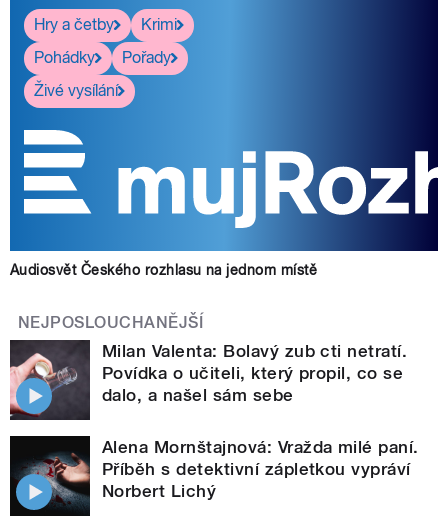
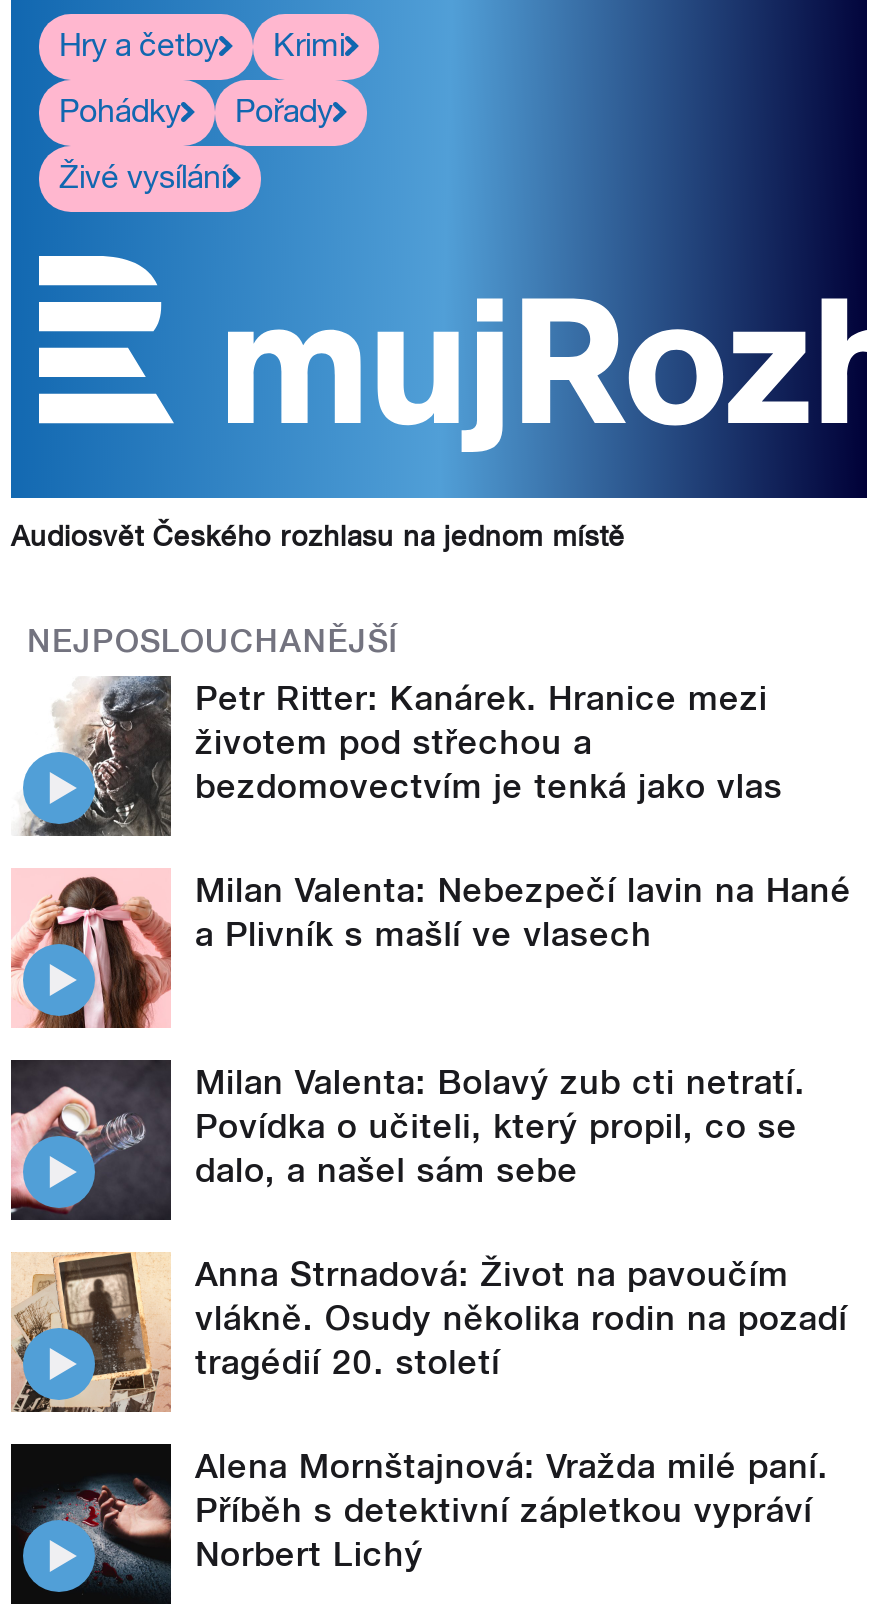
none -> [11,674,851,953] [image] | Petr Ritter: Kanárek. Hranice mezi | životem pod střechou a | bezdomovectvím je tenká jako vlas | Milan Valenta: Nebezpečí lavin na Hané | a Plivník s mašlí ve vlasech
none -> [11,868,173,1030] [image]
none -> [11,1250,847,1414] [image] | Anna Strnadová: Život na pavoučím | vlákně. Osudy několika rodin na pozadí | tragédií 20. století

